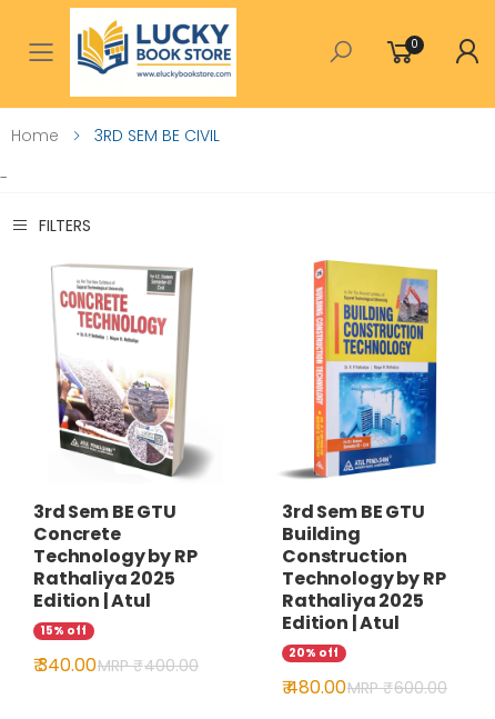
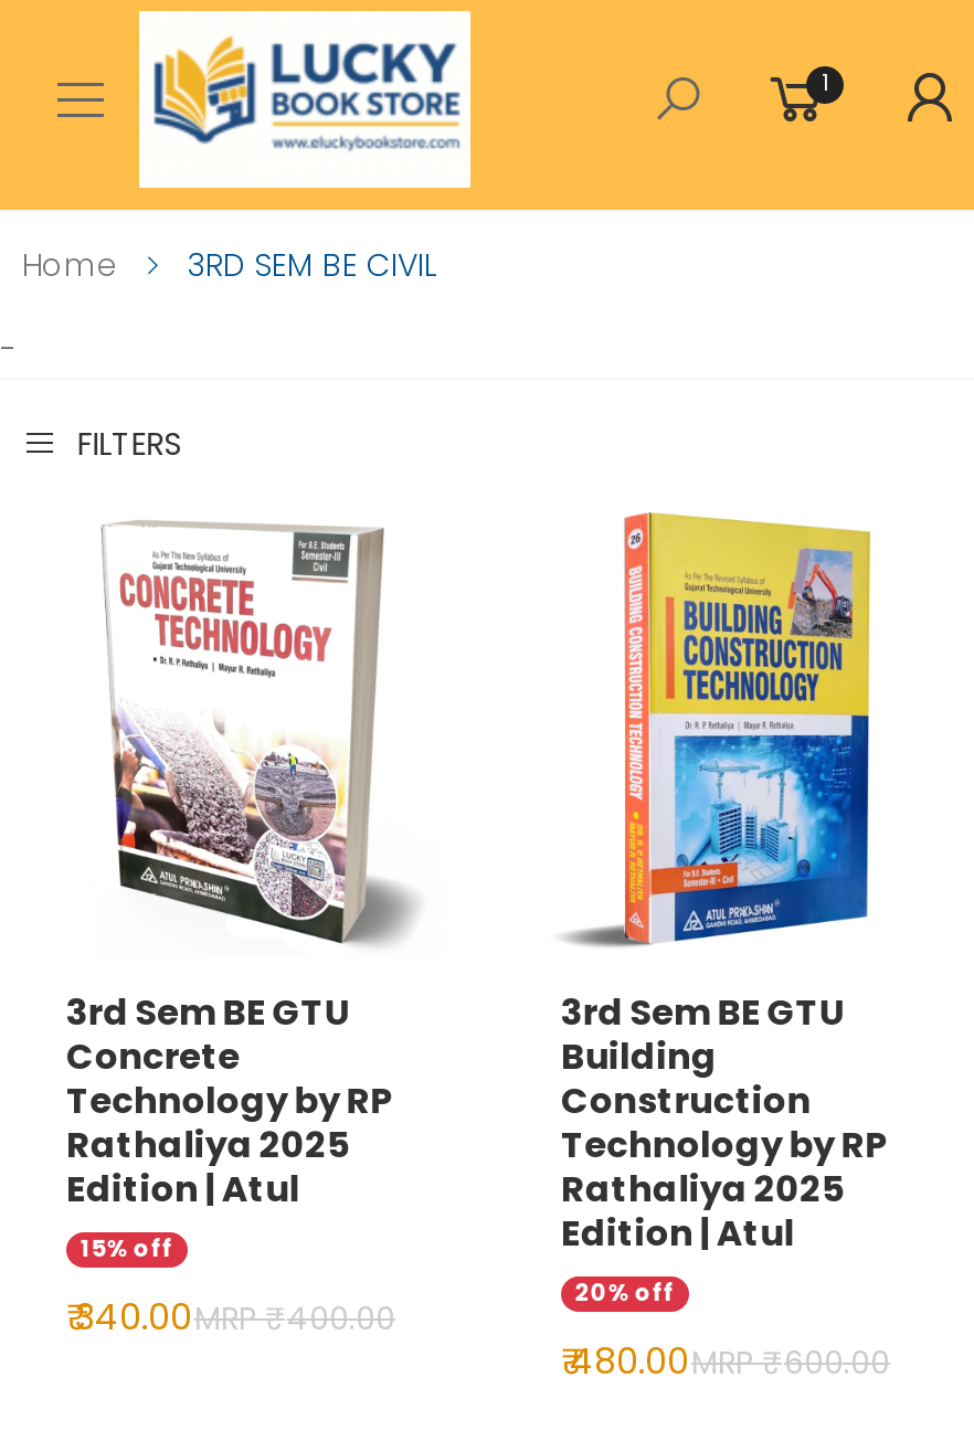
[411,36,418,52] 0 -> [822,66,828,99] 1

